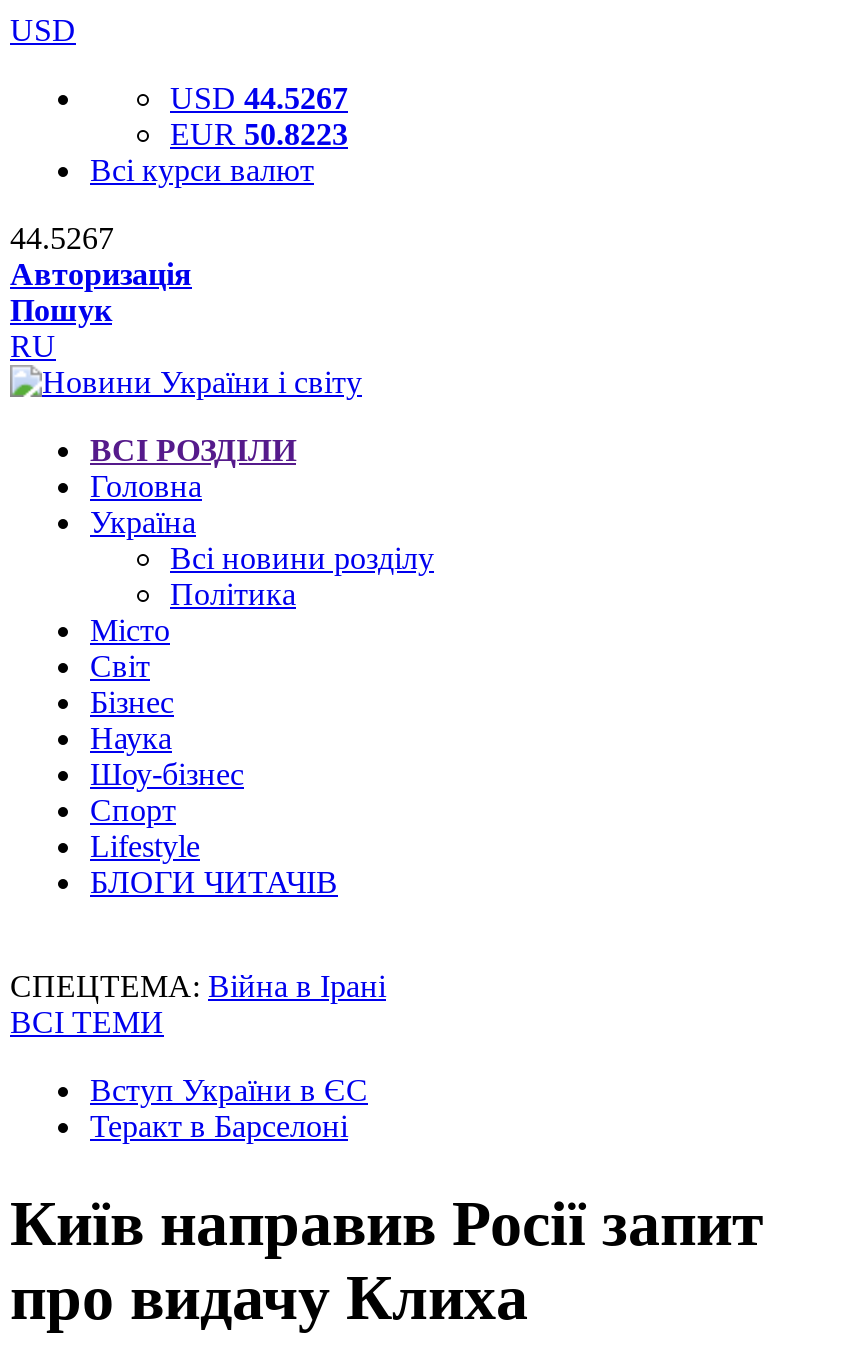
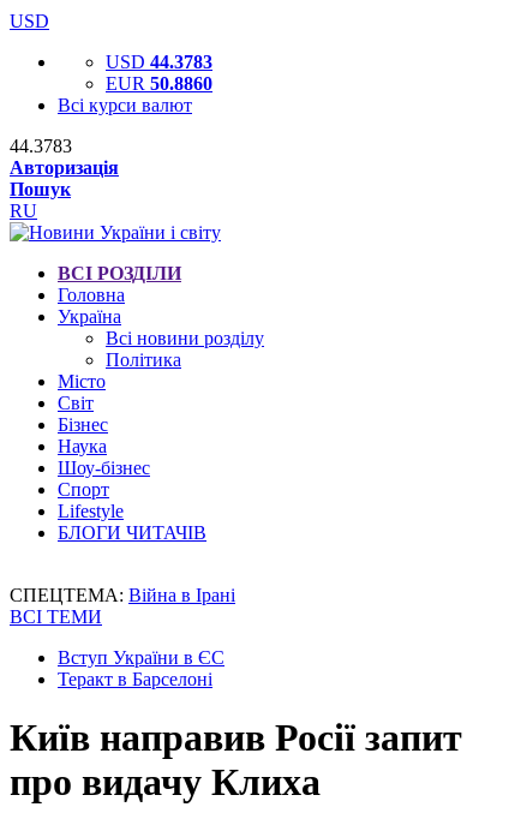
[170,81,348,115] USD 44.5267 -> [106,52,212,72] USD 44.3783
[170,117,348,151] EUR 50.8223 -> [106,73,212,94] EUR 50.8860
[10,221,114,255] 44.5267 -> [10,136,72,156] 44.3783

